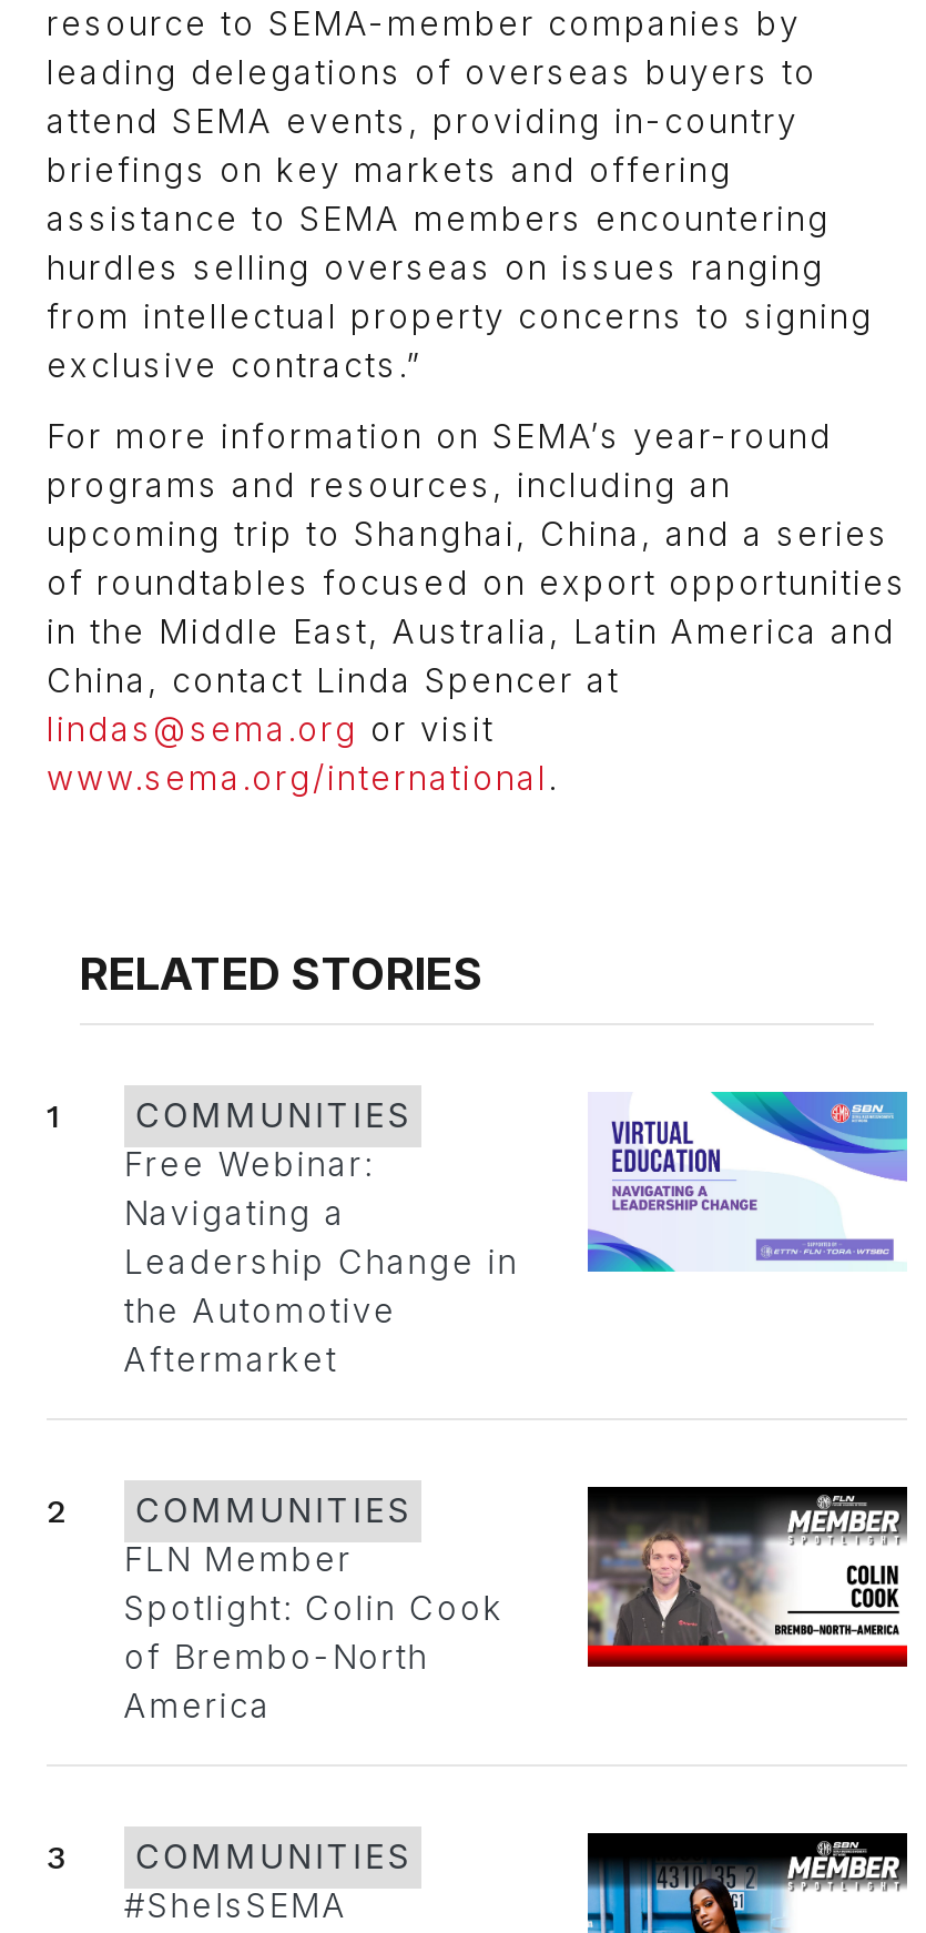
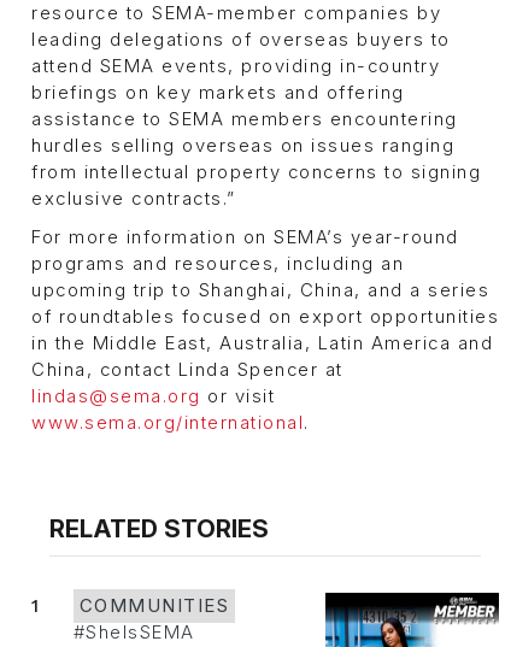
[124,1090,909,1381] [image] | Free Webinar: | Navigating a | Leadership Change in | the Automotive | Aftermarket -> none
[47,1485,909,1727] [image] | 2 | COMMUNITIES | FLN Member | Spotlight: Colin Cook | of Brembo-North | America -> none
[47,1838,411,1878] 3 | COMMUNITIES -> none

